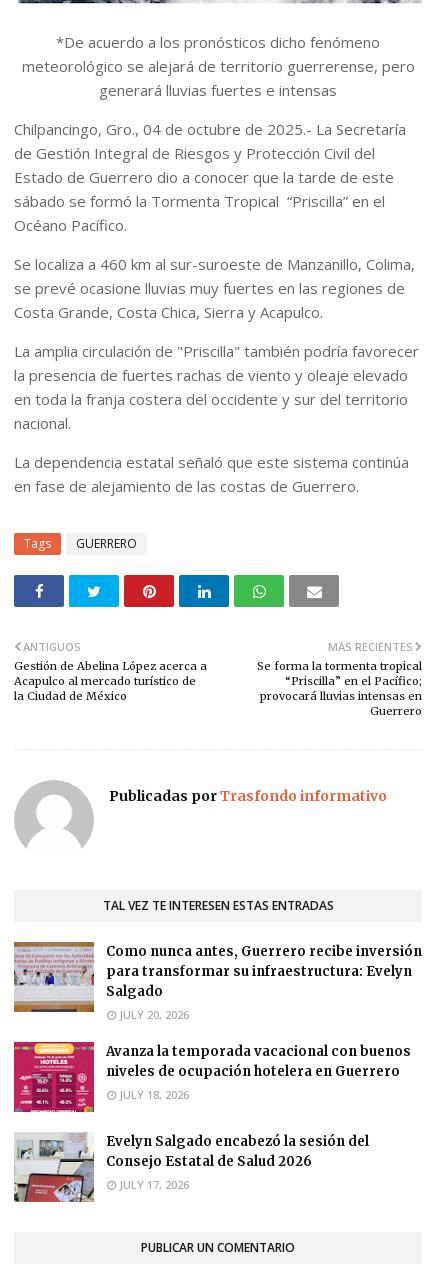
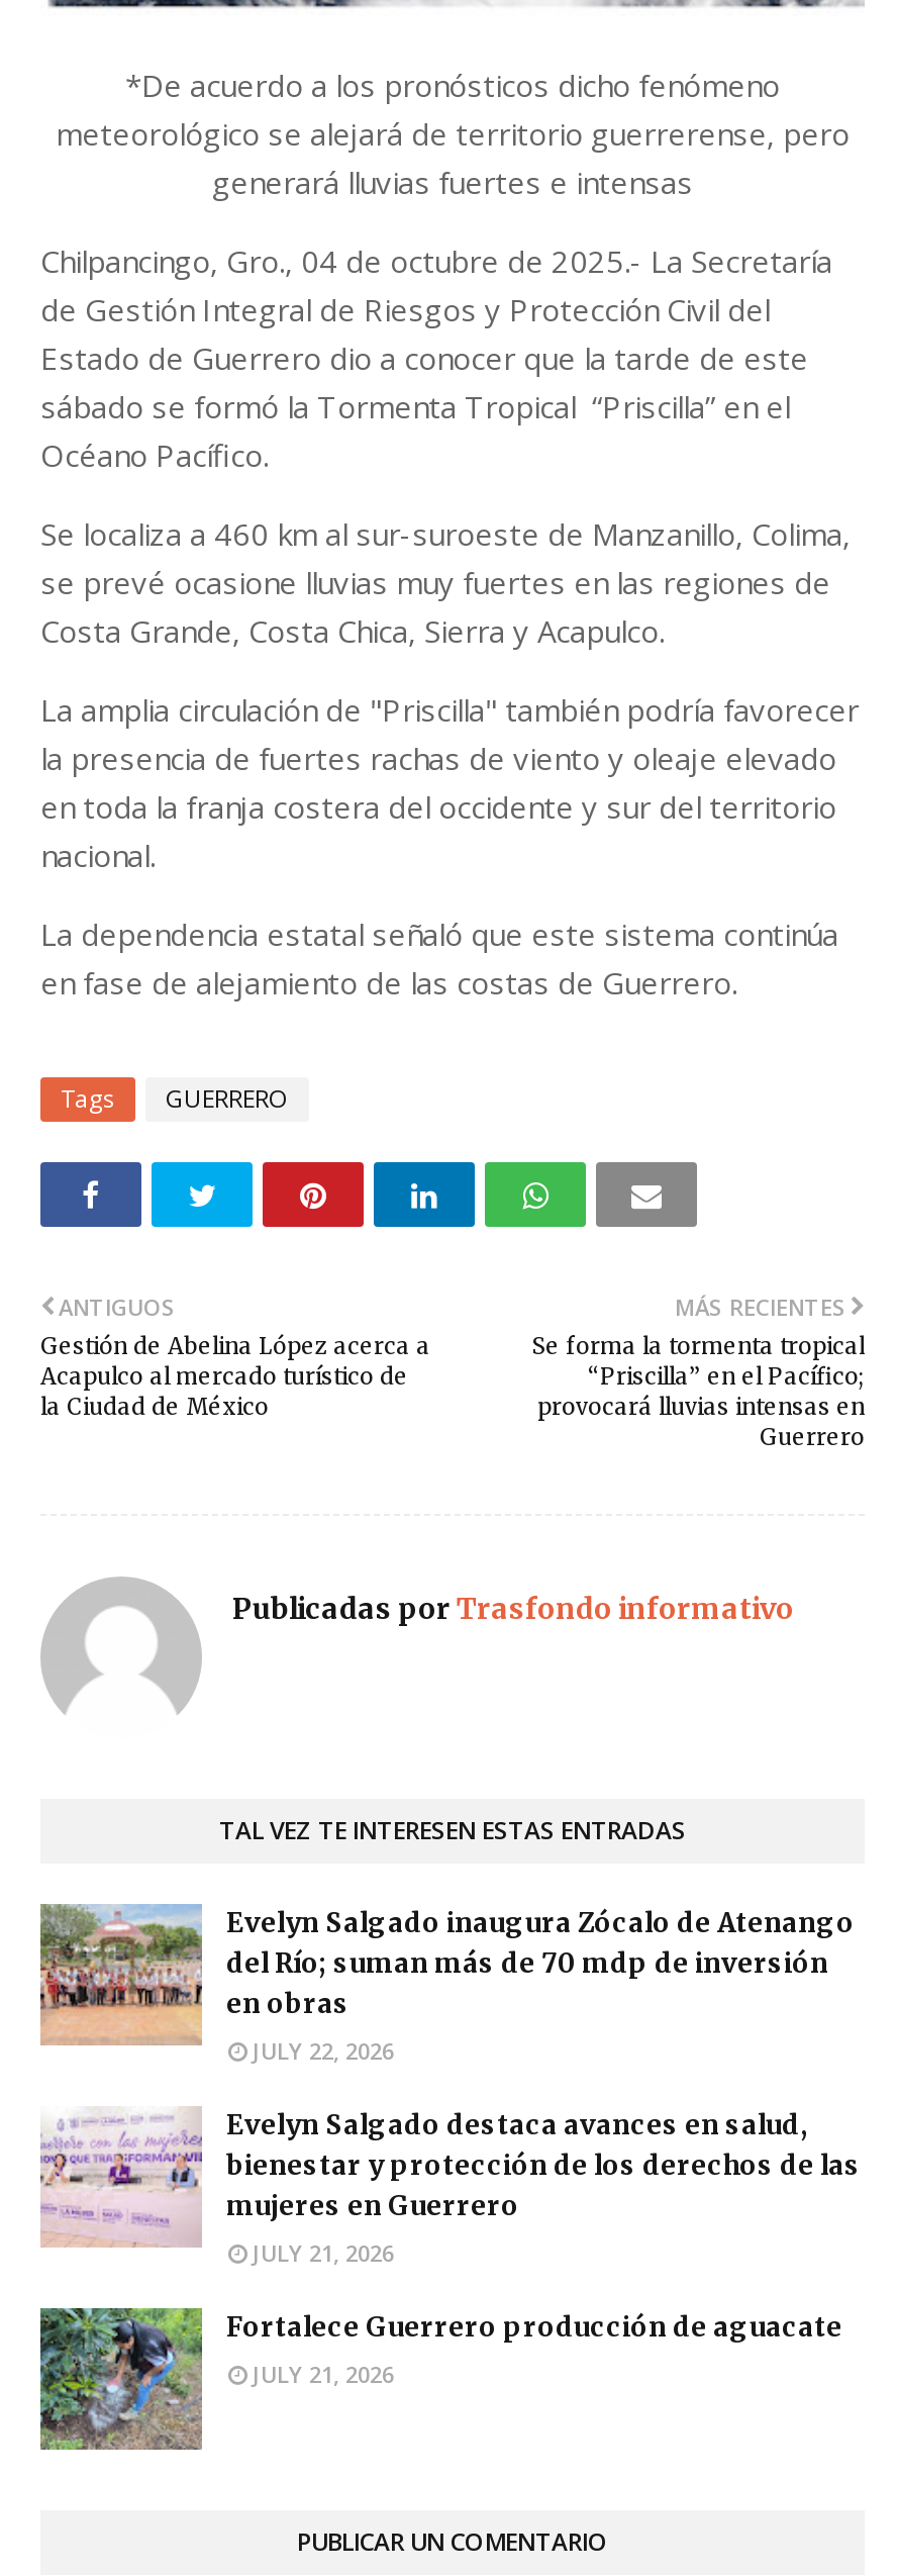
[14,941,422,1021] [image] | Como nunca antes, Guerrero recibe inversión | para transformar su infraestructura: Evelyn | Salgado | JULY 20, 2026 -> [40,1902,855,2065] [image] | Evelyn Salgado inaugura Zócalo de Atenango | del Río; suman más de 70 mdp de inversión | en obras | JULY 22, 2026
[13,1041,411,1113] [image] | Avanza la temporada vacacional con buenos | niveles de ocupación hotelera en Guerrero | JULY 18, 2026 -> [38,2106,861,2267] [image] | Evelyn Salgado destaca avances en salud, | bienestar y protección de los derechos de las | mujeres en Guerrero | JULY 21, 2026
[14,1132,369,1203] [image] | Evelyn Salgado encabezó la sesión del | Consejo Estatal de Salud 2026 | JULY 17, 2026 -> [38,2306,842,2452] [image] | Fortalece Guerrero producción de aguacate | JULY 21, 2026

